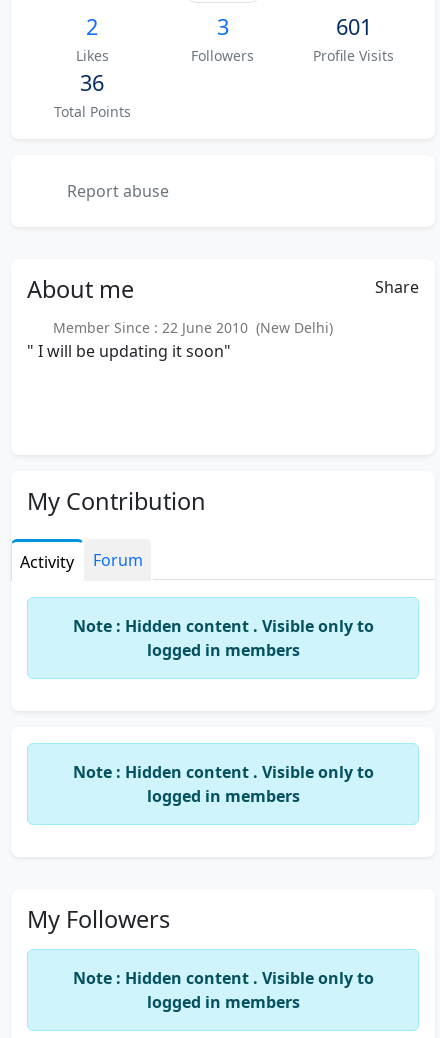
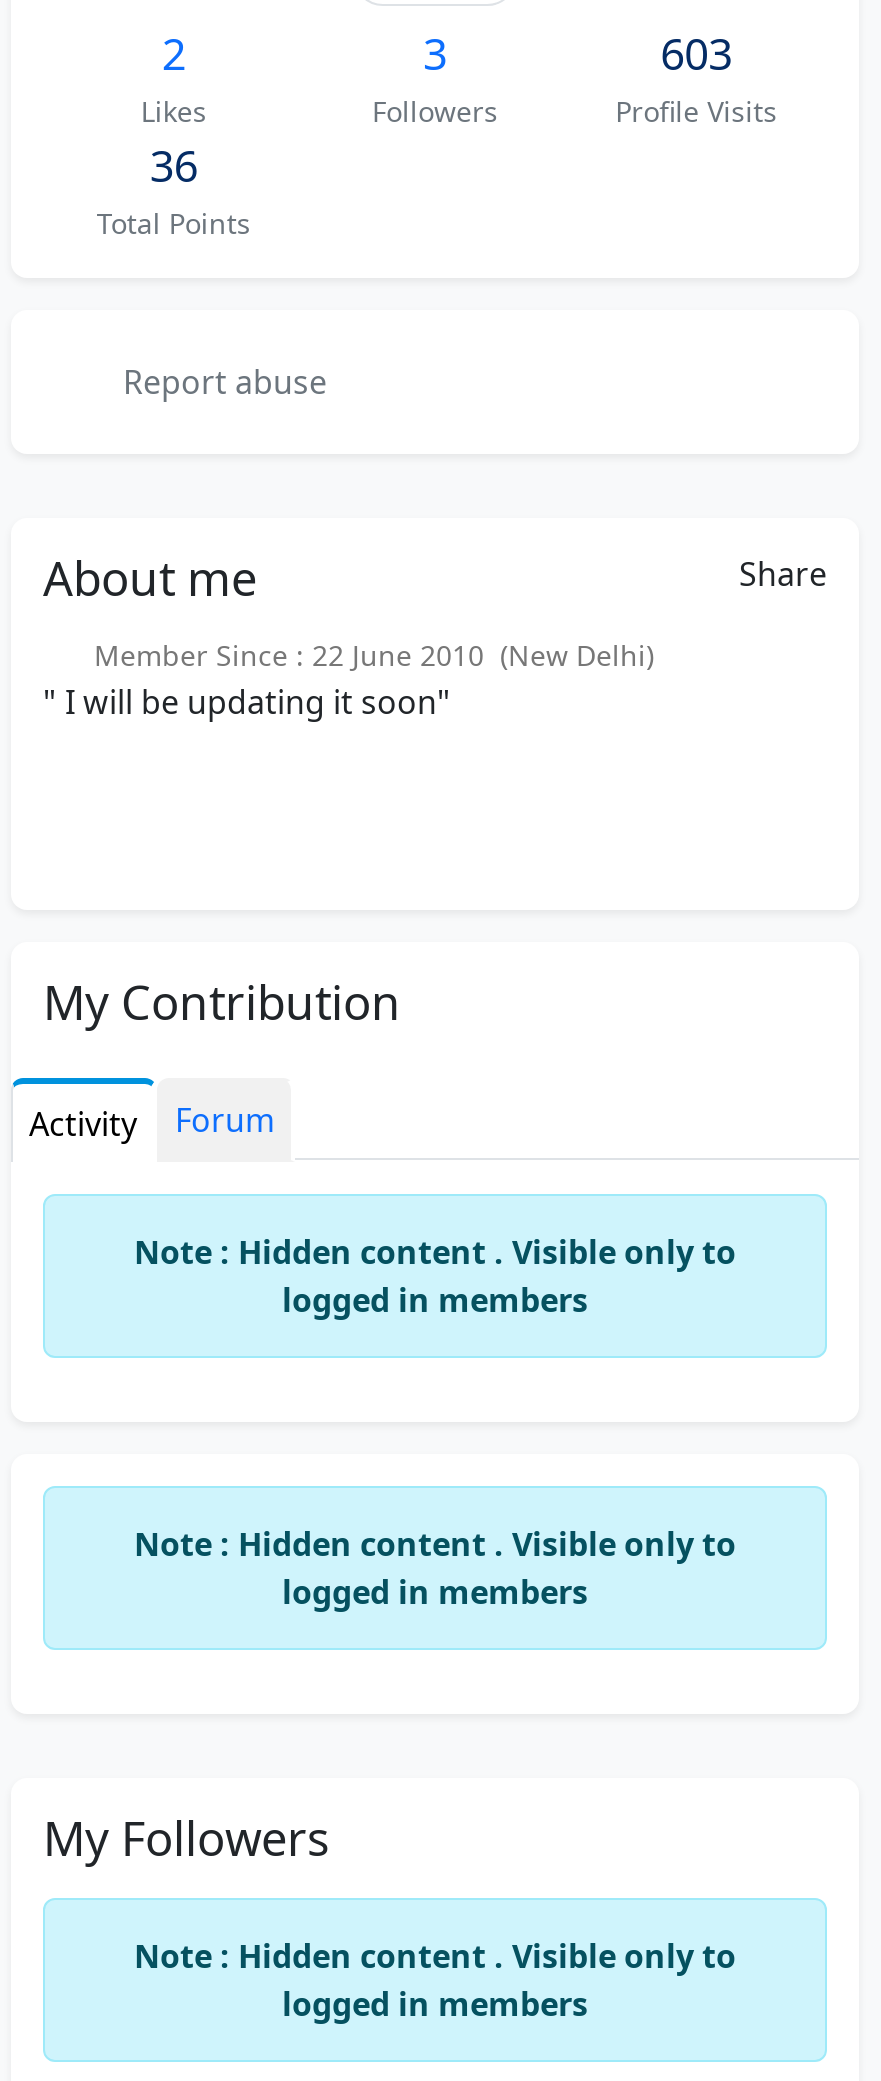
[336,12,372,41] 601 -> [660,24,732,82] 603

